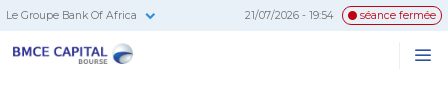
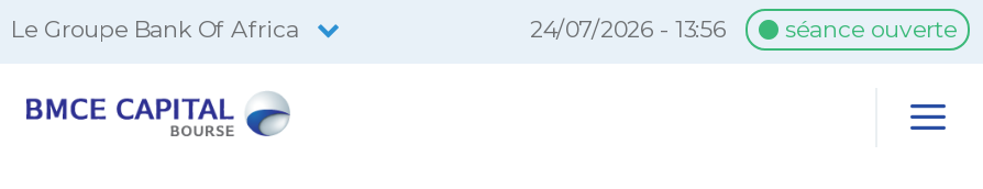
[245,9,336,22] 21/07/2026 - 19:54 -> [530,15,732,44] 24/07/2026 - 13:56
[357,9,436,22] séance fermée -> [778,15,957,44] séance ouverte

